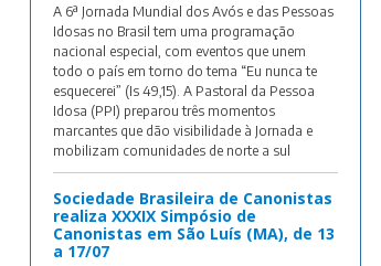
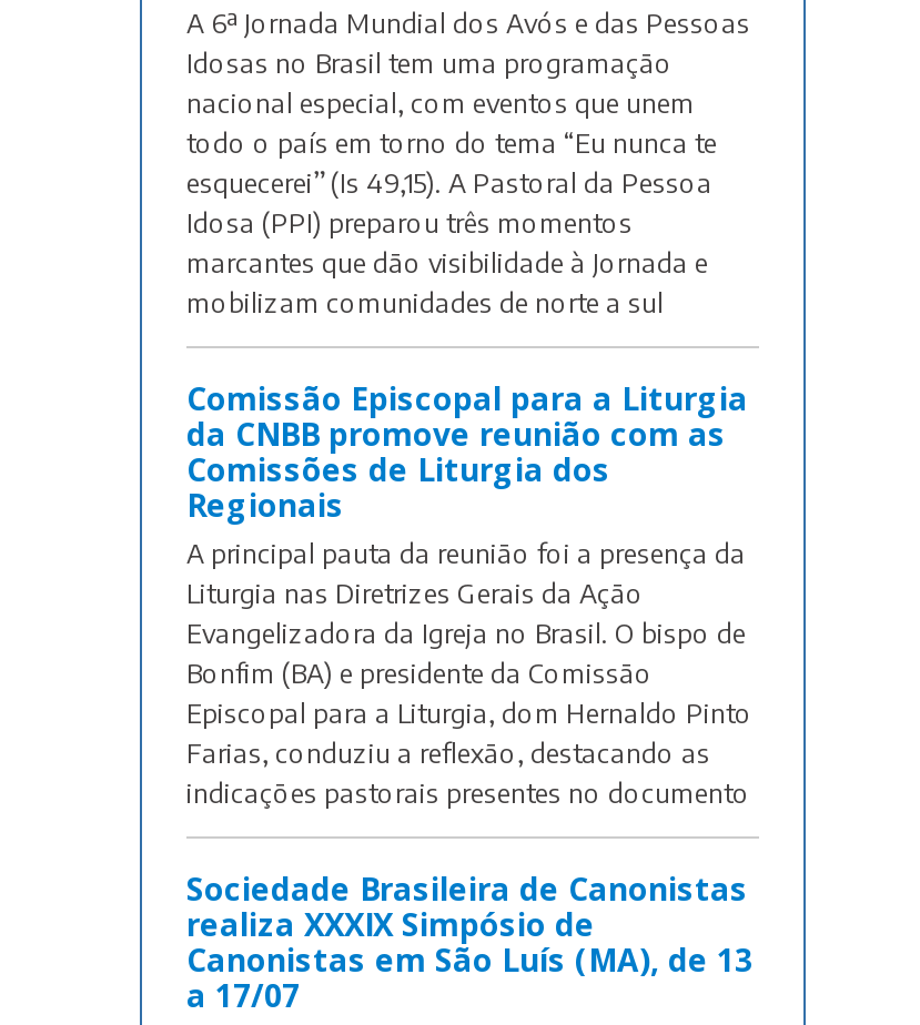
none -> [186,378,752,810] Comissão Episcopal para a Liturgia | da CNBB promove reunião com as | Comissões de Liturgia dos | Regionais | A principal pauta da reunião foi a presença da | Liturgia nas Diretrizes Gerais da Ação | Evangelizadora da Igreja no Brasil. O bispo de | Bonfim (BA) e presidente da Comissão | Episcopal para a Liturgia, dom Hernaldo Pinto | Farias, conduziu a reflexão, destacando as | indicações pastorais presentes no documento

